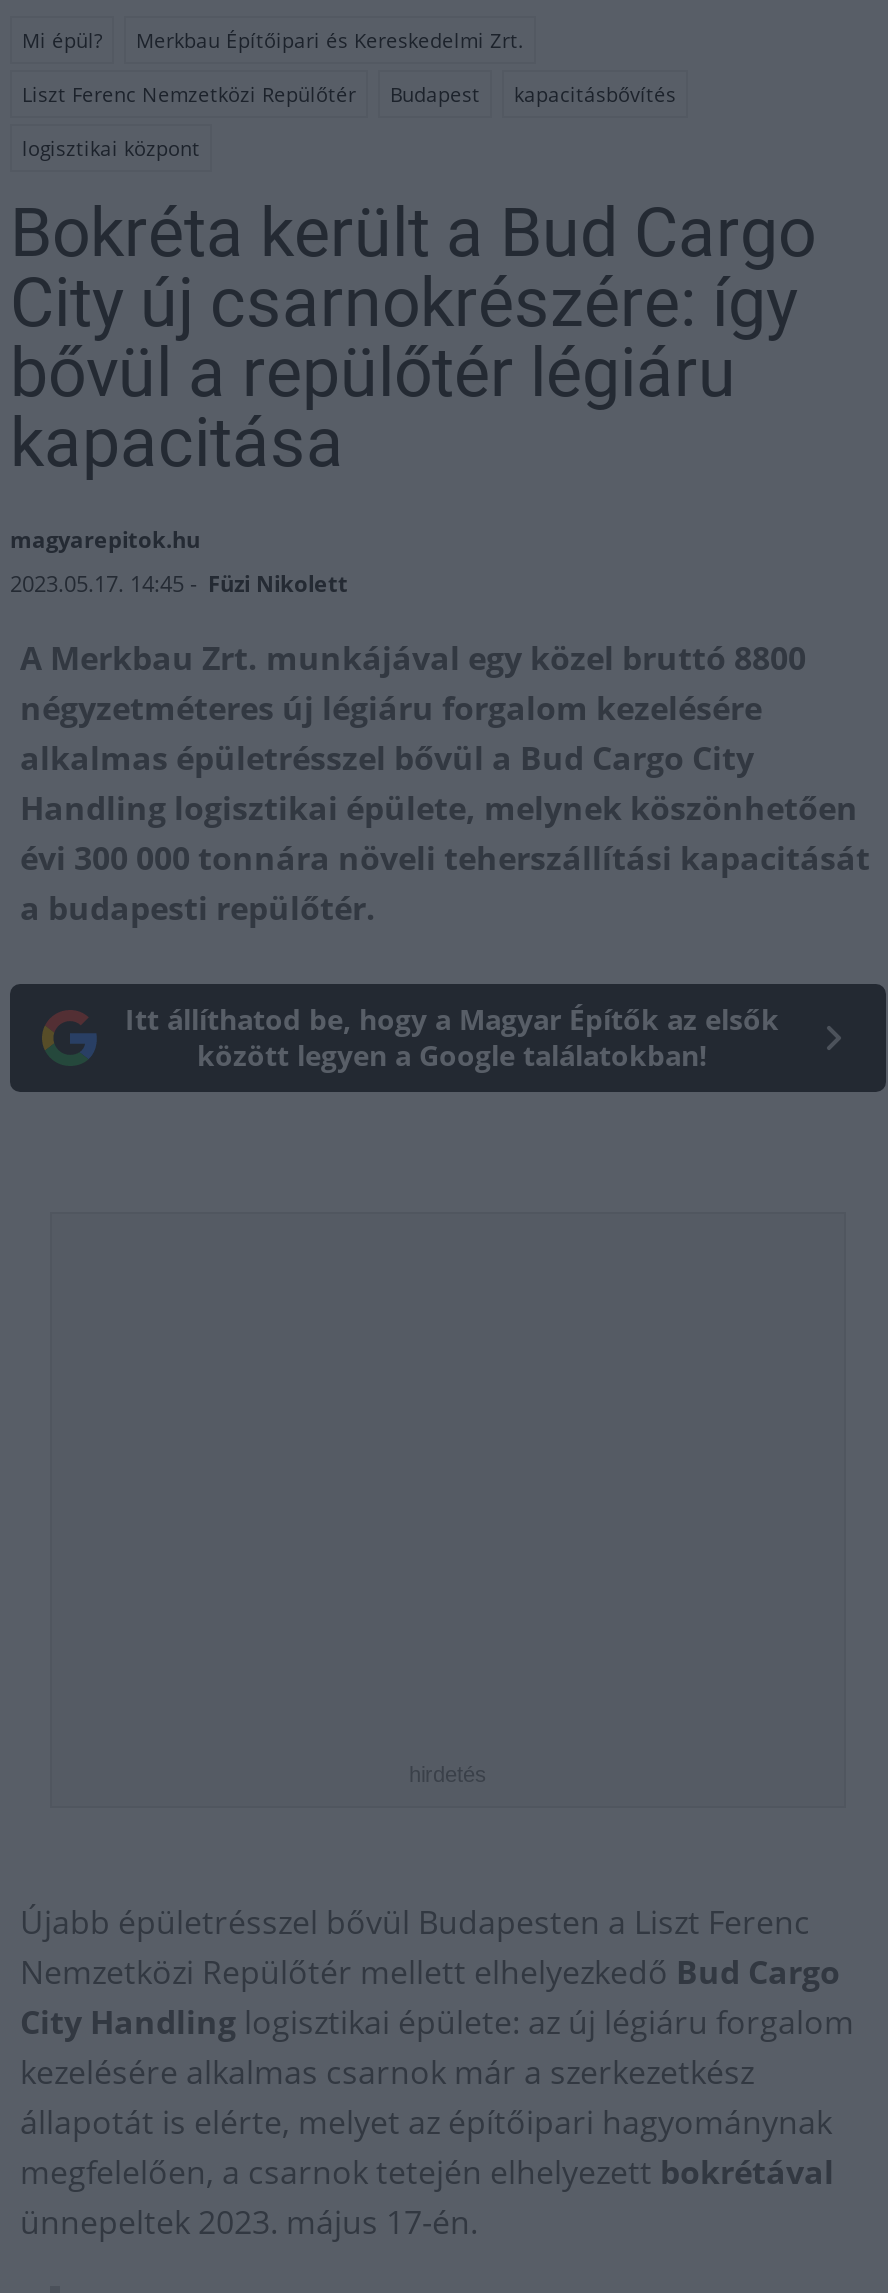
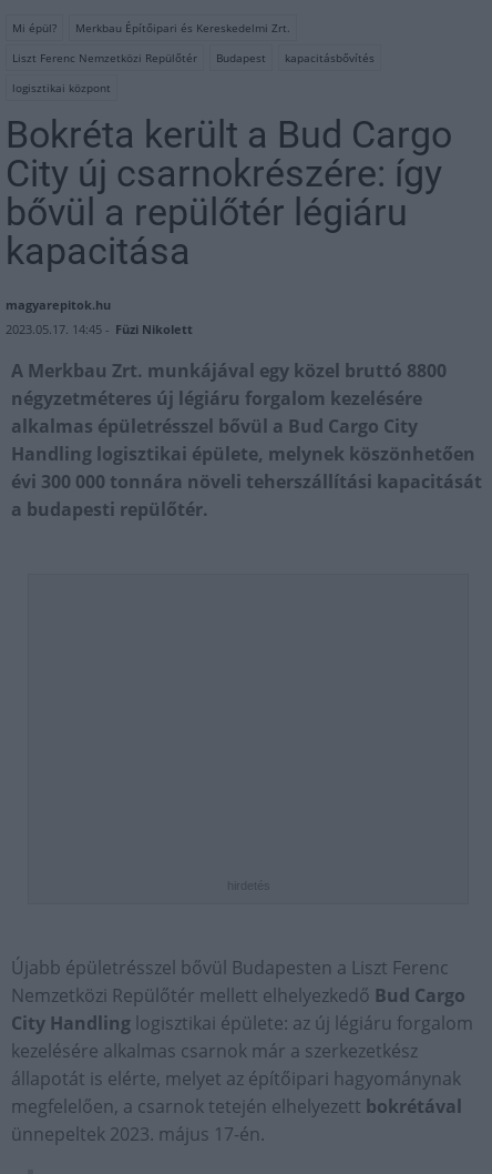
[125,1001,779,1075] Itt állíthatod be, hogy a Magyar Építők az elsők | között legyen a Google találatokban! -> none

